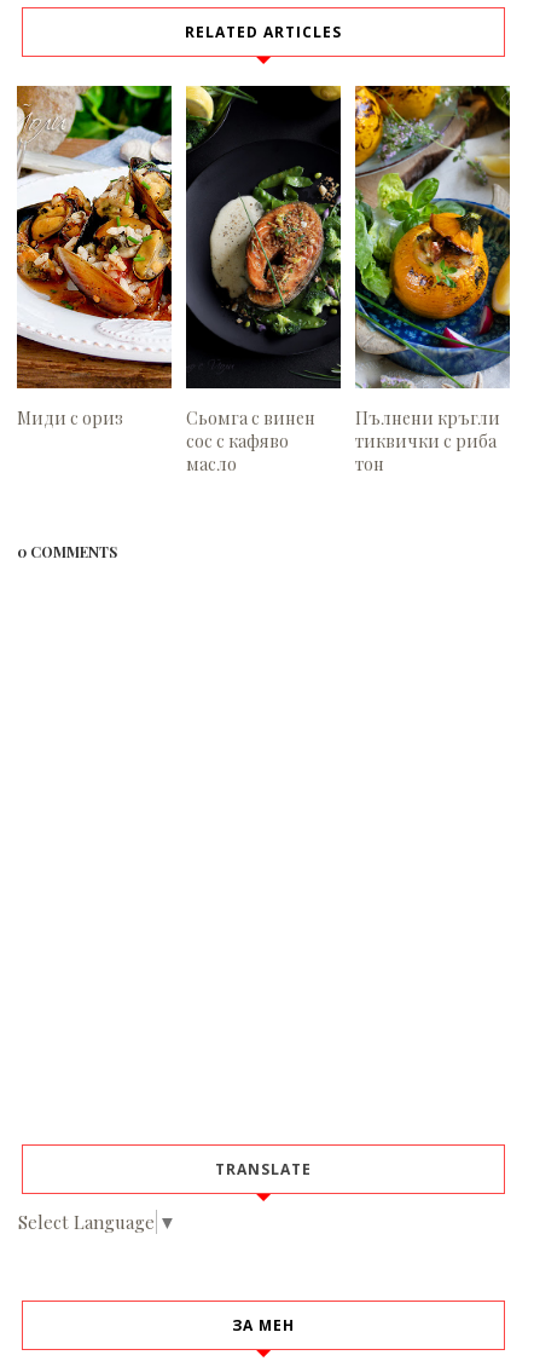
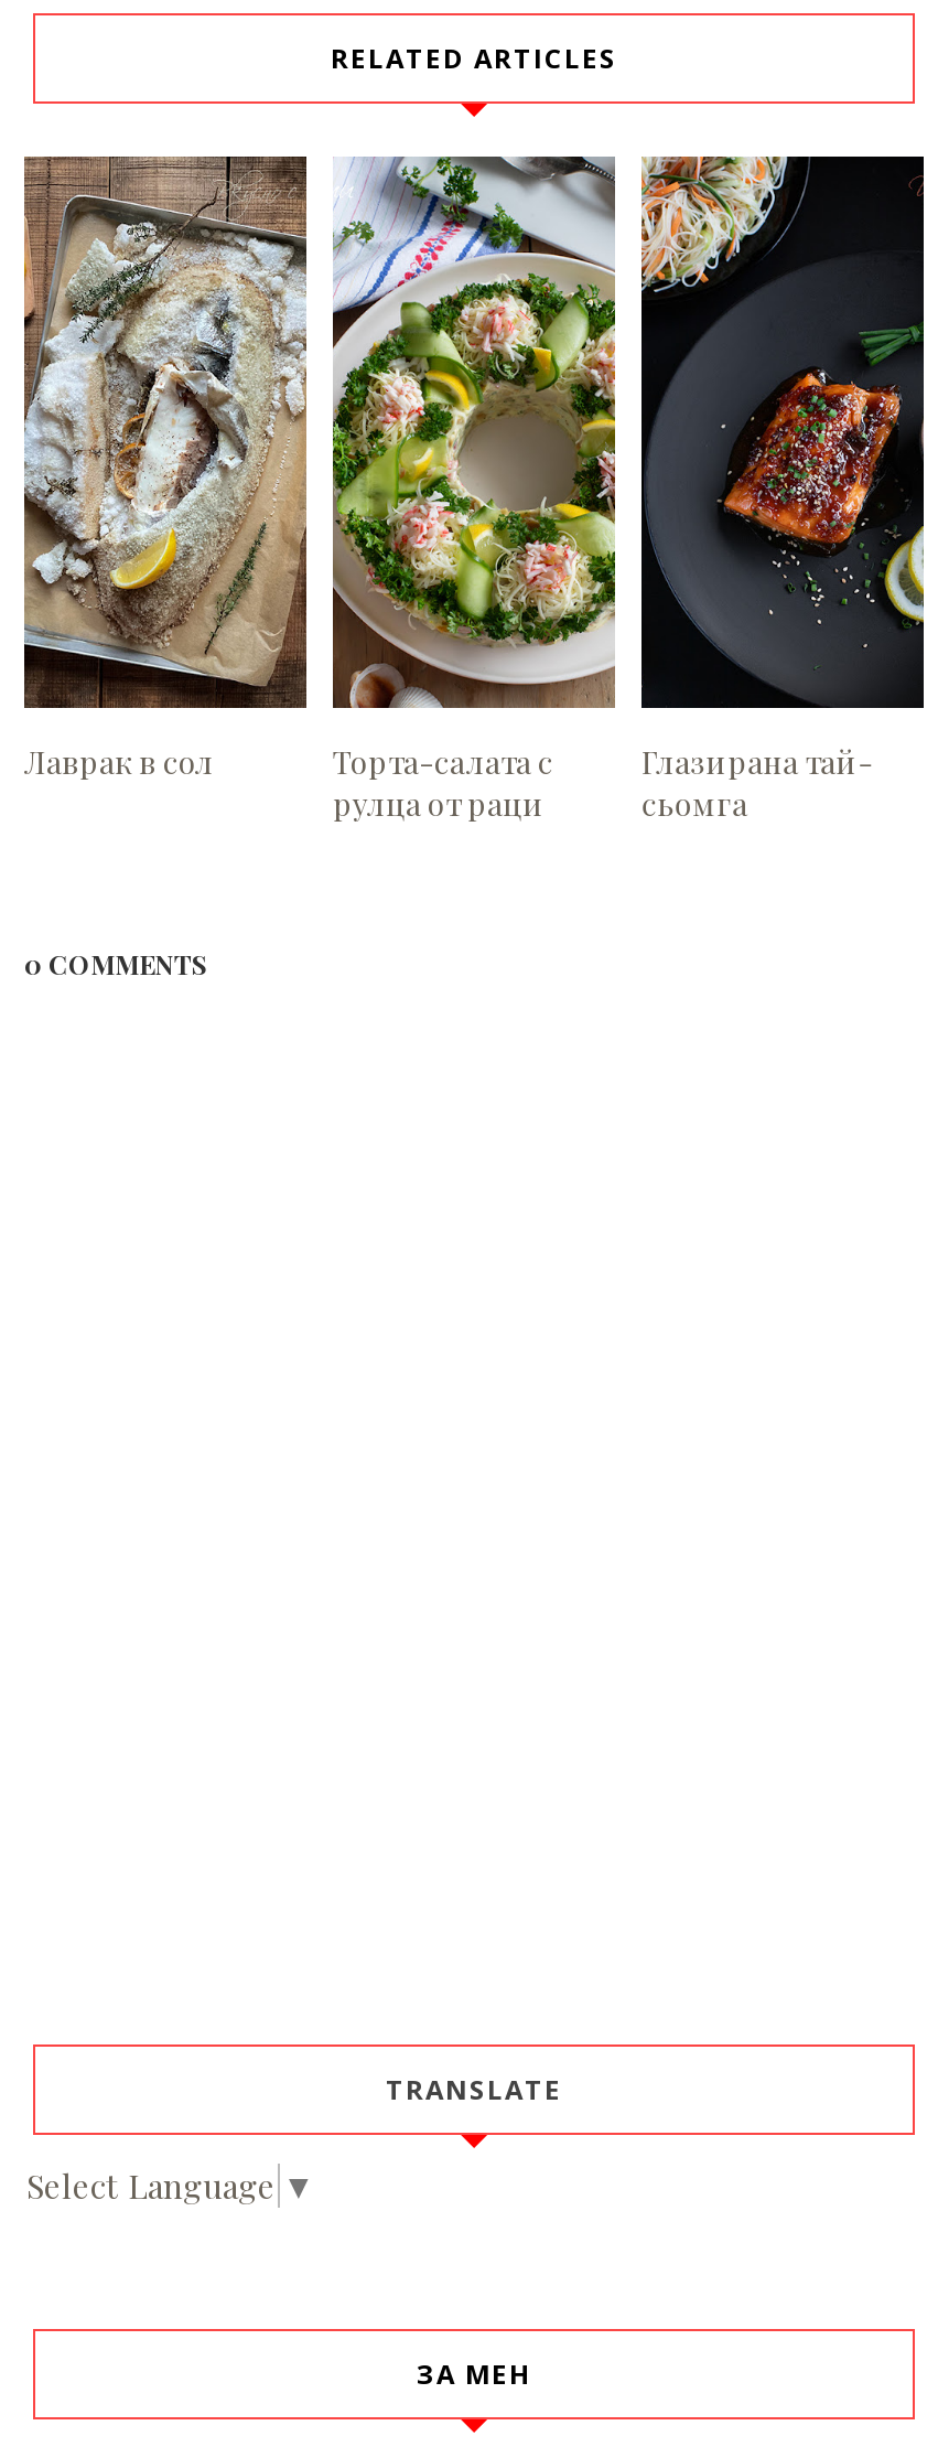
[16,85,315,475] [image] | Миди с ориз | Сьомга с винен | сос с кафяво | масло -> [22,154,553,825] [image] | Лаврак в сол | Торта-салата с | рулца от раци
[185,85,500,475] [image] | Пълнени кръгли | тиквички с риба | тон -> [331,154,873,825] [image] | Глазирана тай- | сьомга
[354,85,511,390] [image] -> [639,154,926,684] [image]

